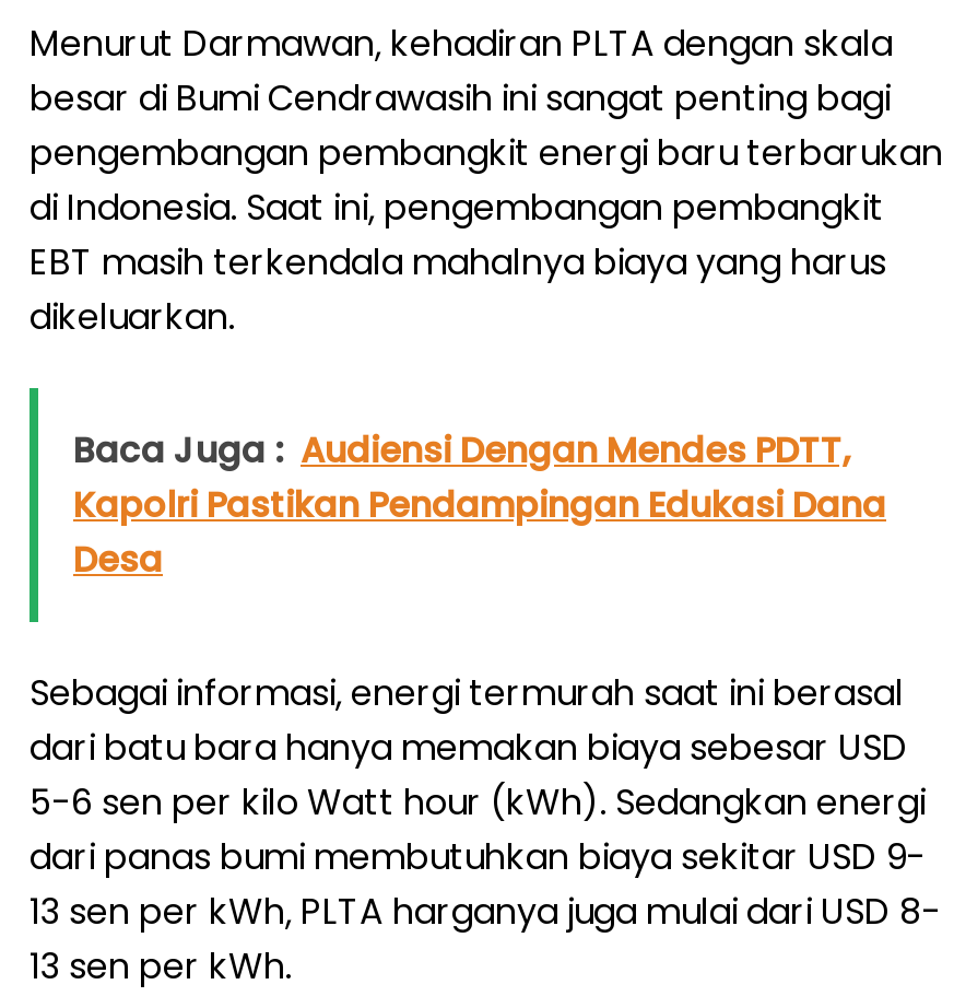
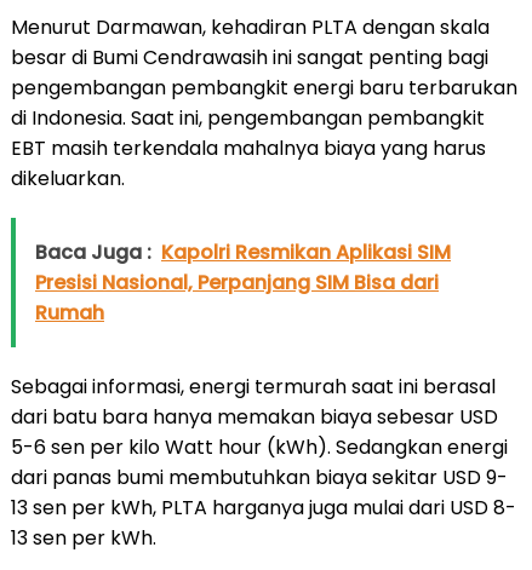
[73,427,886,586] Baca Juga : Audiensi Dengan Mendes PDTT, | Kapolri Pastikan Pendampingan Edukasi Dana | Desa -> [35,238,451,326] Baca Juga : Kapolri Resmikan Aplikasi SIM | Presisi Nasional, Perpanjang SIM Bisa dari | Rumah

